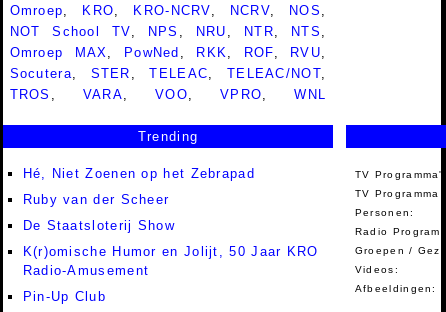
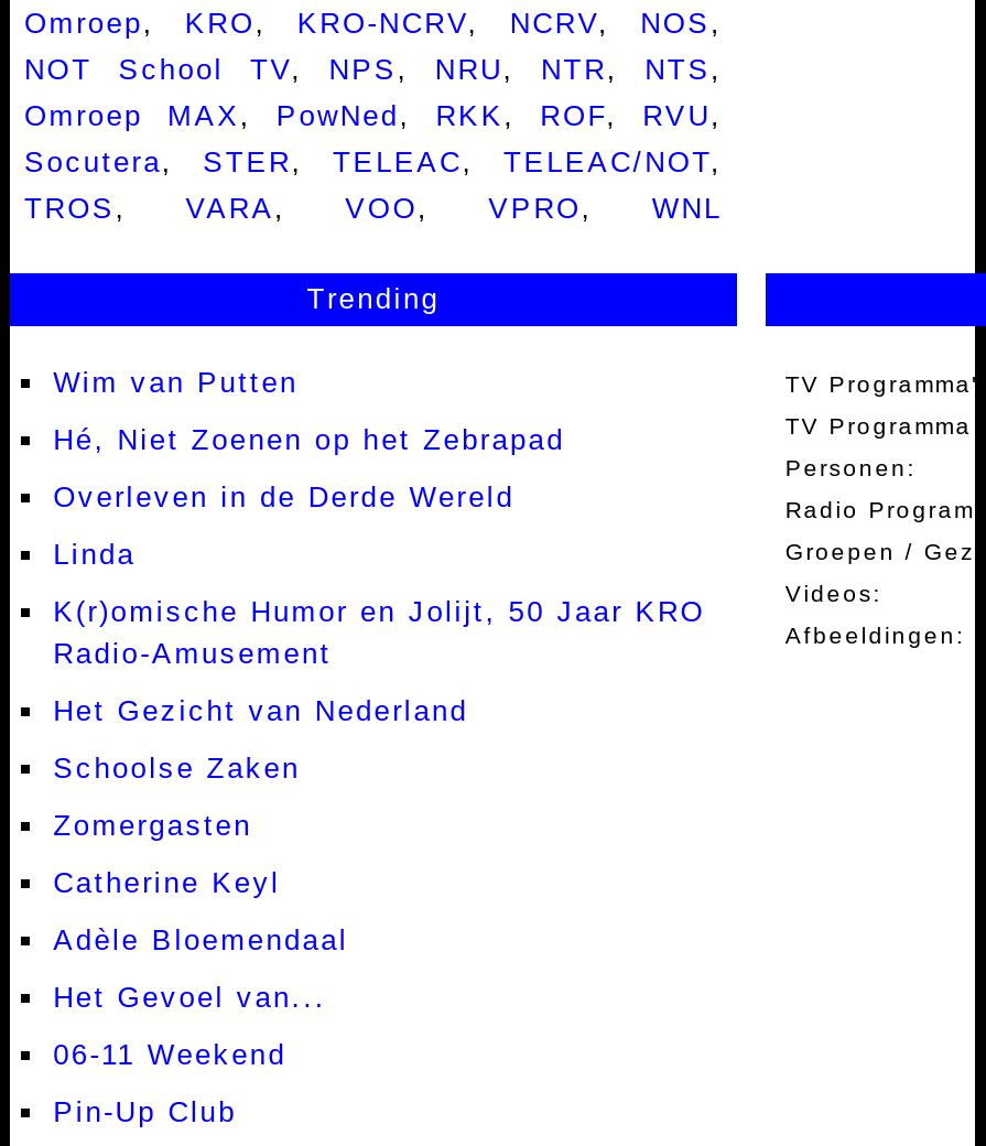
none -> [53,366,298,399] Wim van Putten
[23,192,169,207] Ruby van der Scheer -> [53,480,514,513] Overleven in de Derde Wereld
[23,218,175,233] De Staatsloterij Show -> [53,538,136,571] Linda
none -> [53,694,468,1071] Het Gezicht van Nederland | Schoolse Zaken | Zomergasten | Catherine Keyl | Adèle Bloemendaal | Het Gevoel van... | 06-11 Weekend

